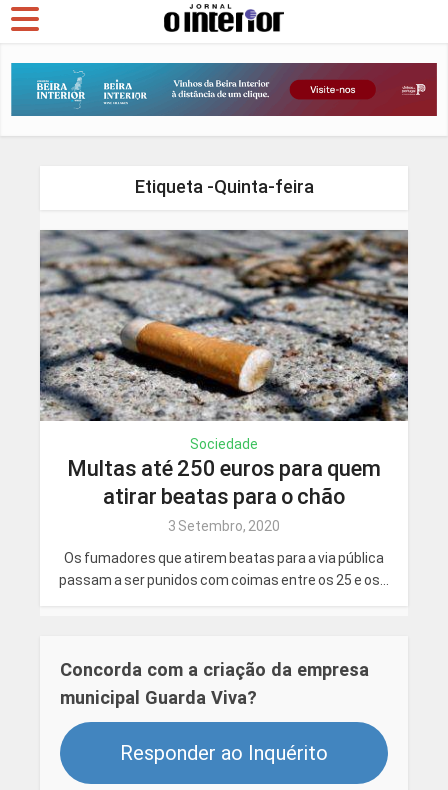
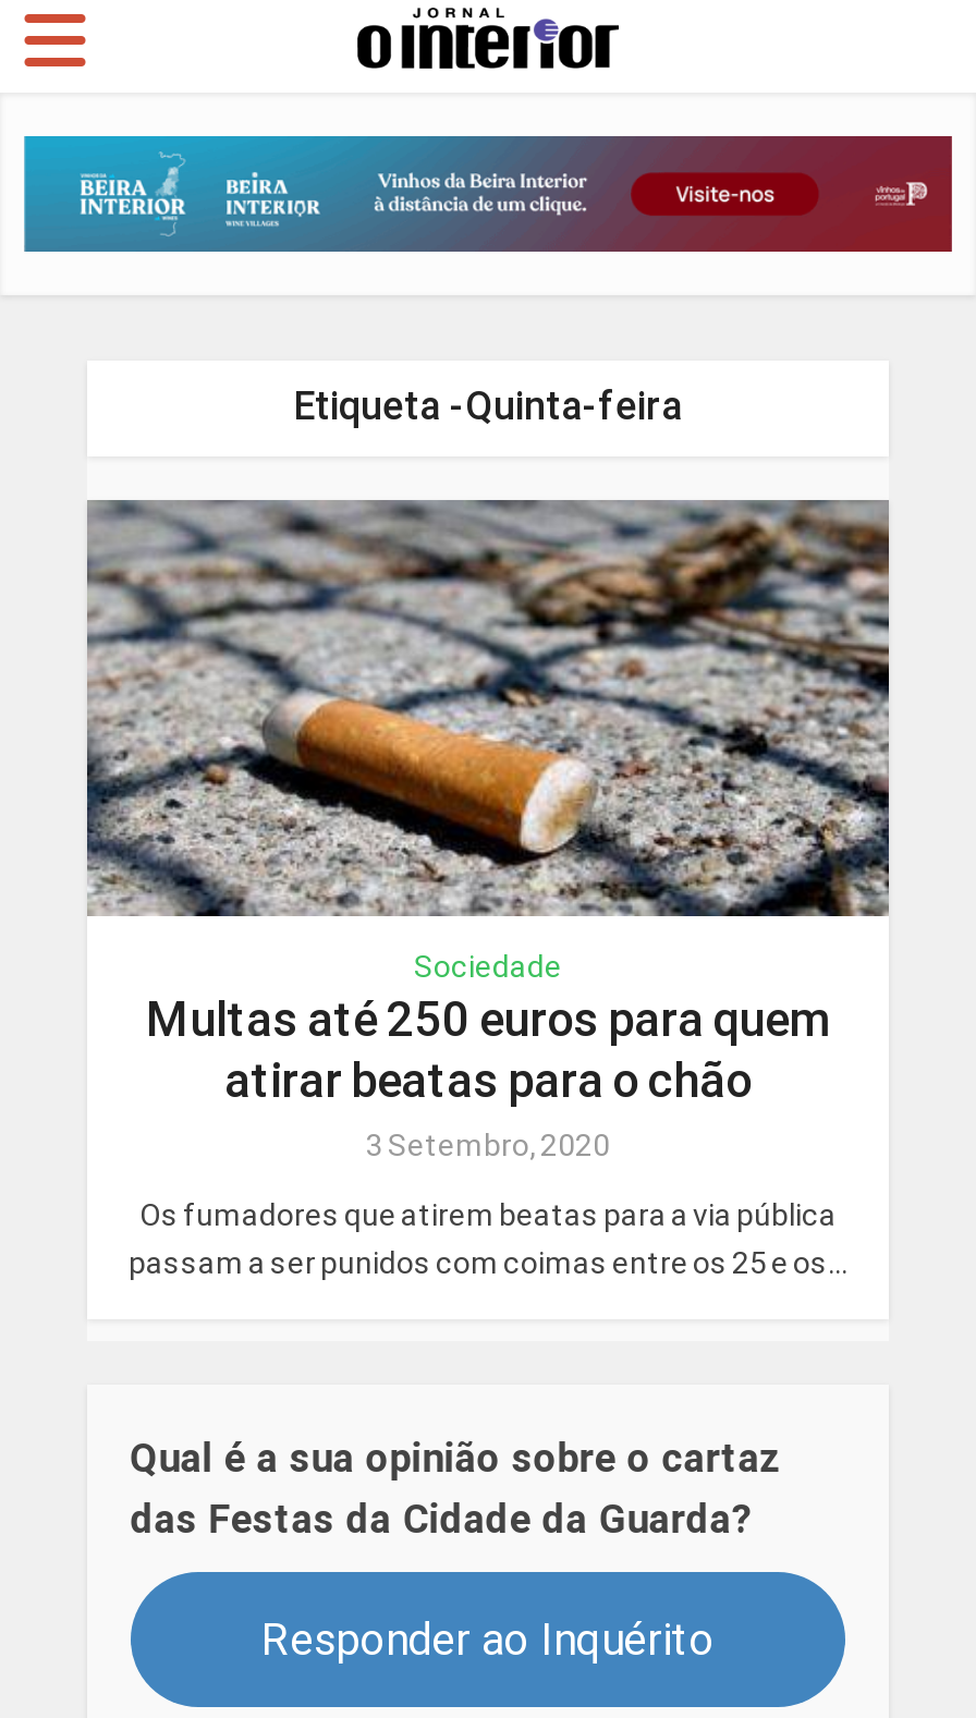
[60,659,369,708] Concorda com a criação da empresa | municipal Guarda Viva? -> [130,1435,781,1542] Qual é a sua opinião sobre o cartaz | das Festas da Cidade da Guarda?

